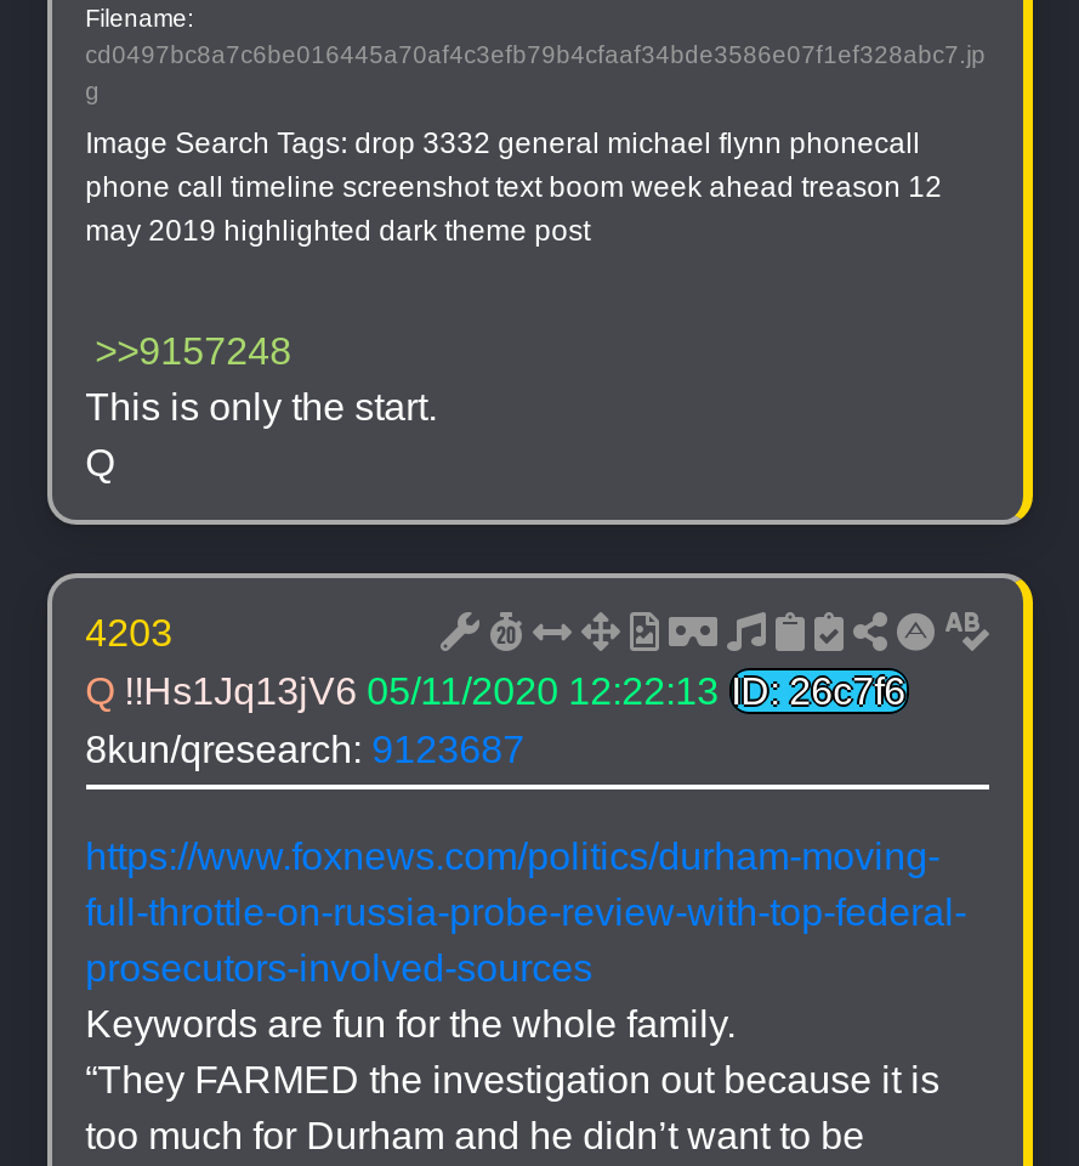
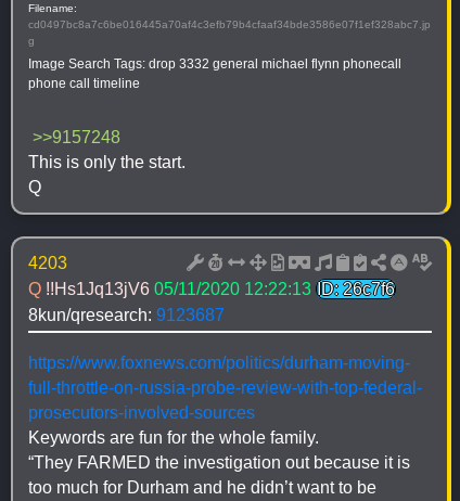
[85,169,942,247] phone call timeline screenshot text boom week ahead treason 12 | may 2019 highlighted dark theme post -> [28,76,140,91] phone call timeline

